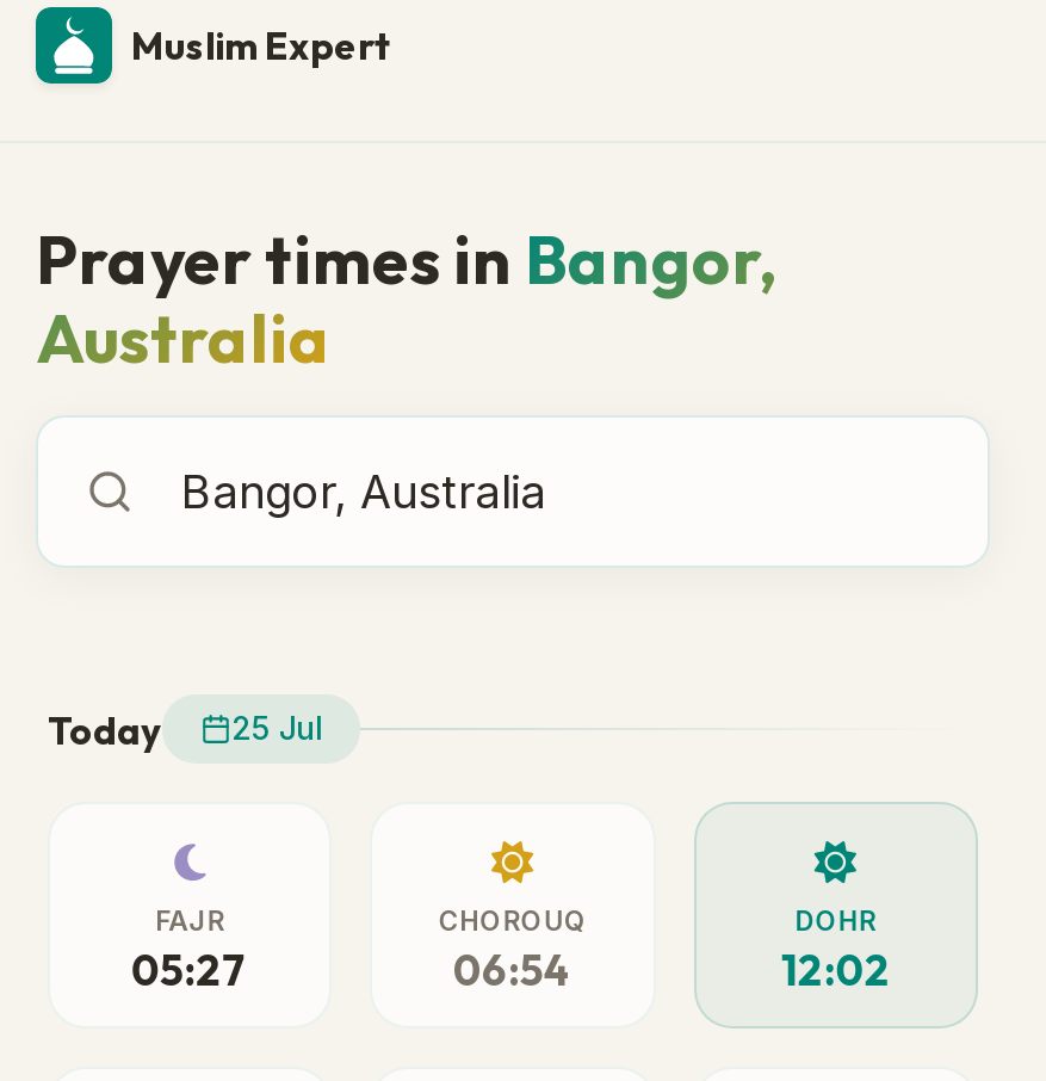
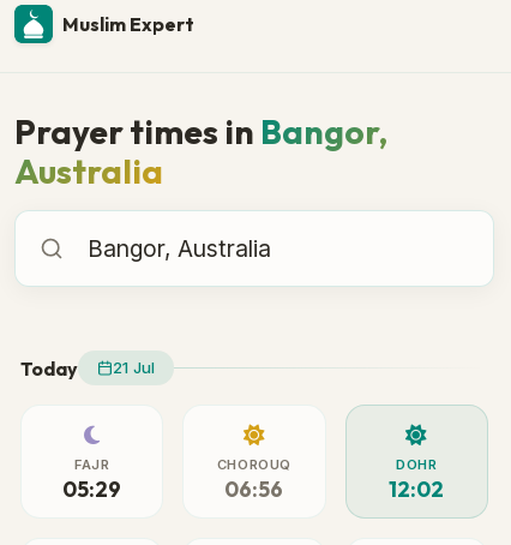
[48,705,322,753] Today 25 Jul -> [20,356,155,380] Today 21 Jul
[132,941,249,996] 05:27 -> [63,475,121,502] 05:29
[453,941,572,996] 06:54 -> [225,475,284,502] 06:56

